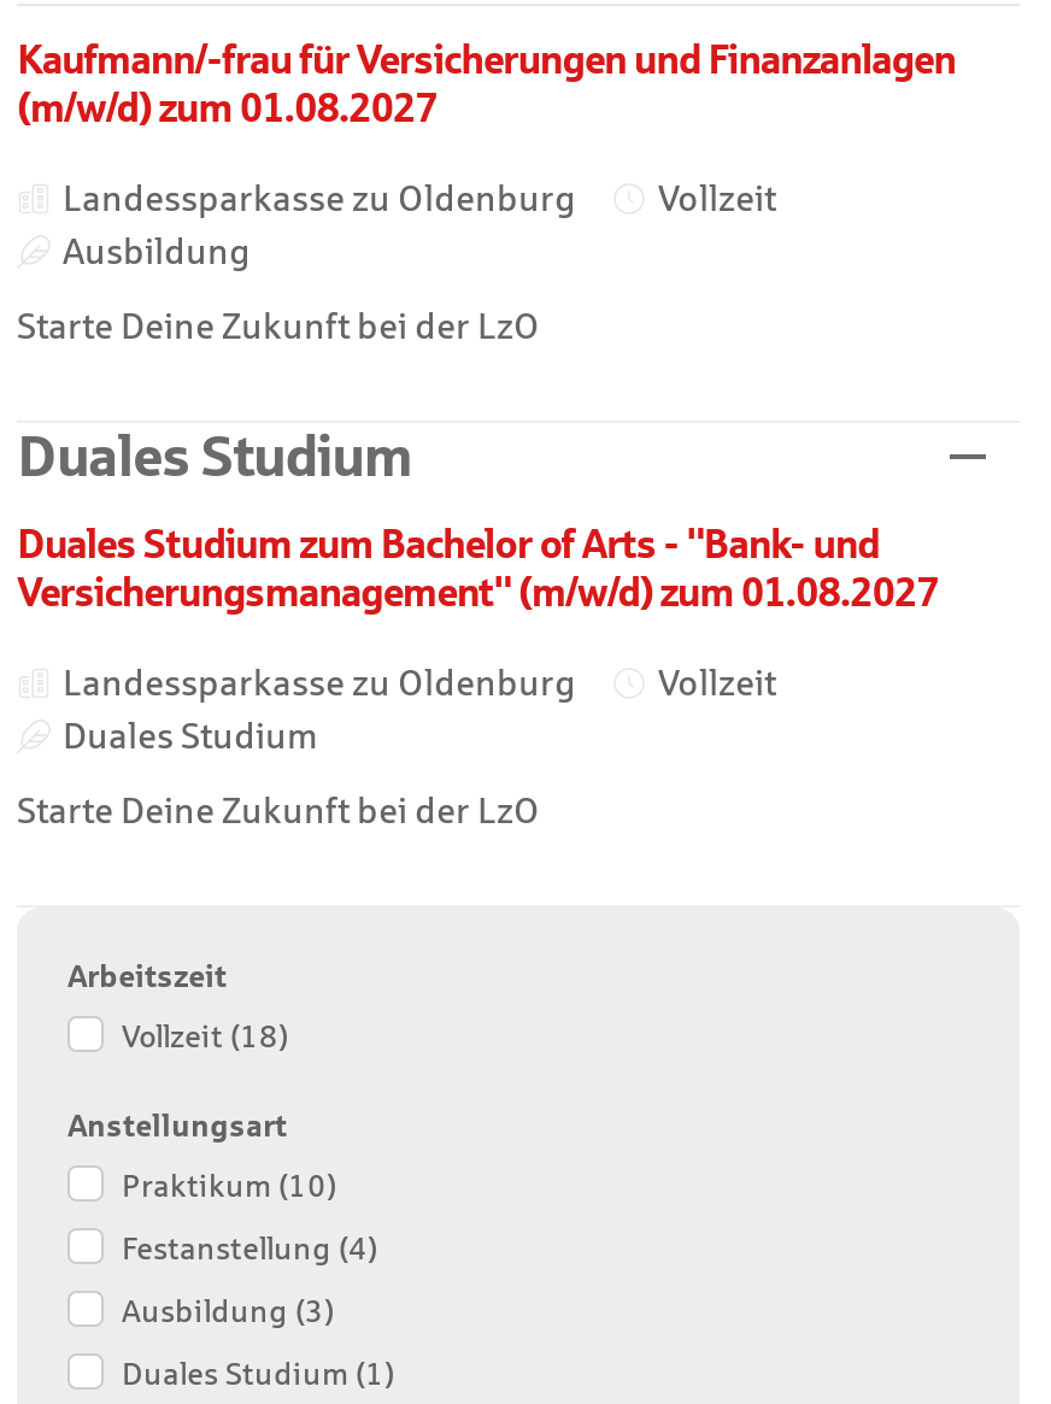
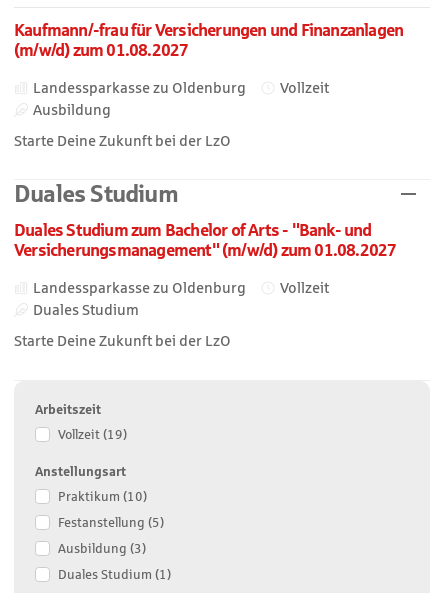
[122,1017,288,1054] Vollzeit (18) -> [57,427,126,442] Vollzeit (19)
[122,1229,377,1266] Festanstellung (4) -> [57,515,163,530] Festanstellung (5)

